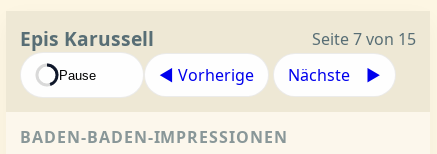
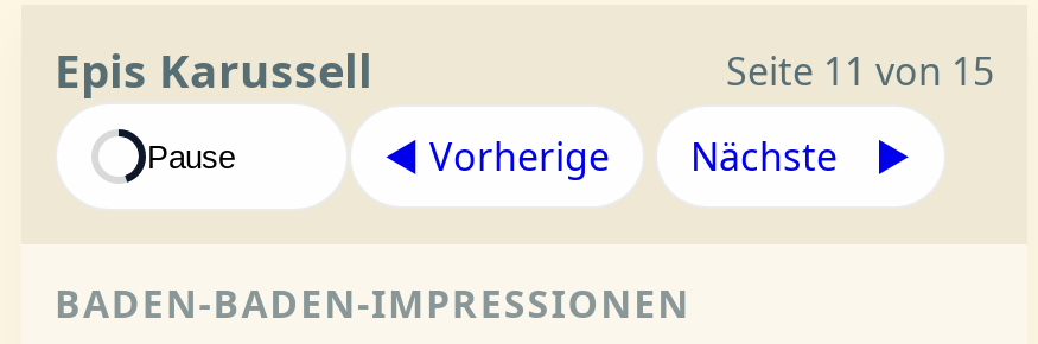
[312,27,416,49] Seite 7 von 15 -> [726,44,994,96] Seite 11 von 15

